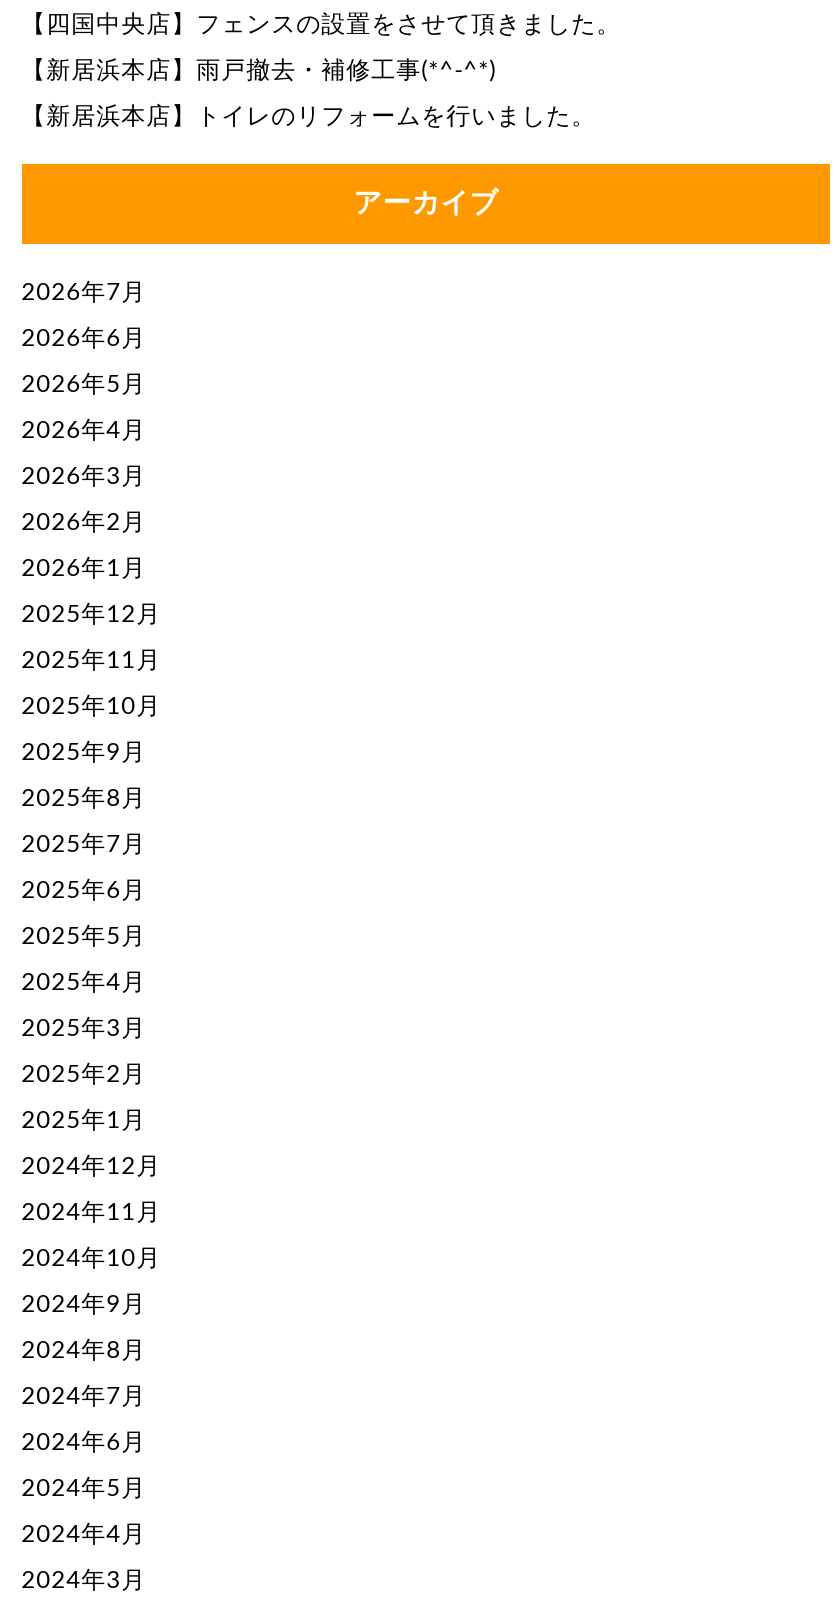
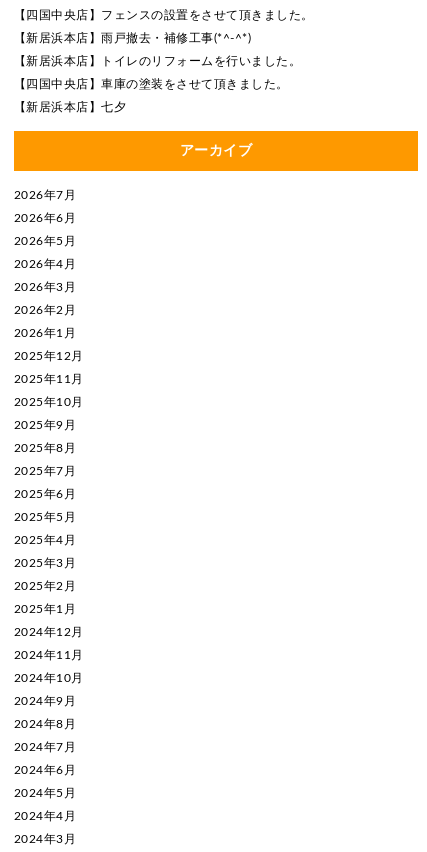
none -> [14,78,289,113] 【四国中央店】車庫の塗装をさせて頂きました。 | 【新居浜本店】七夕

